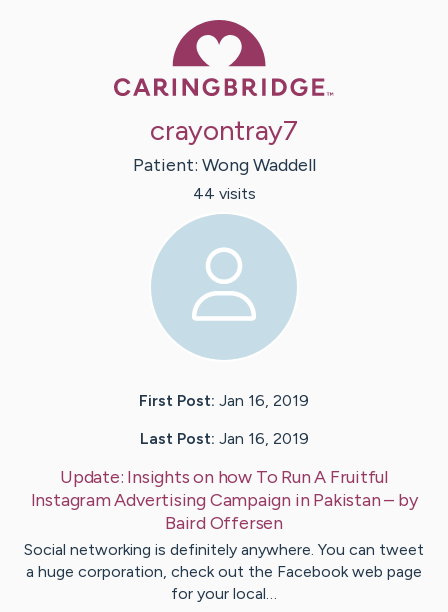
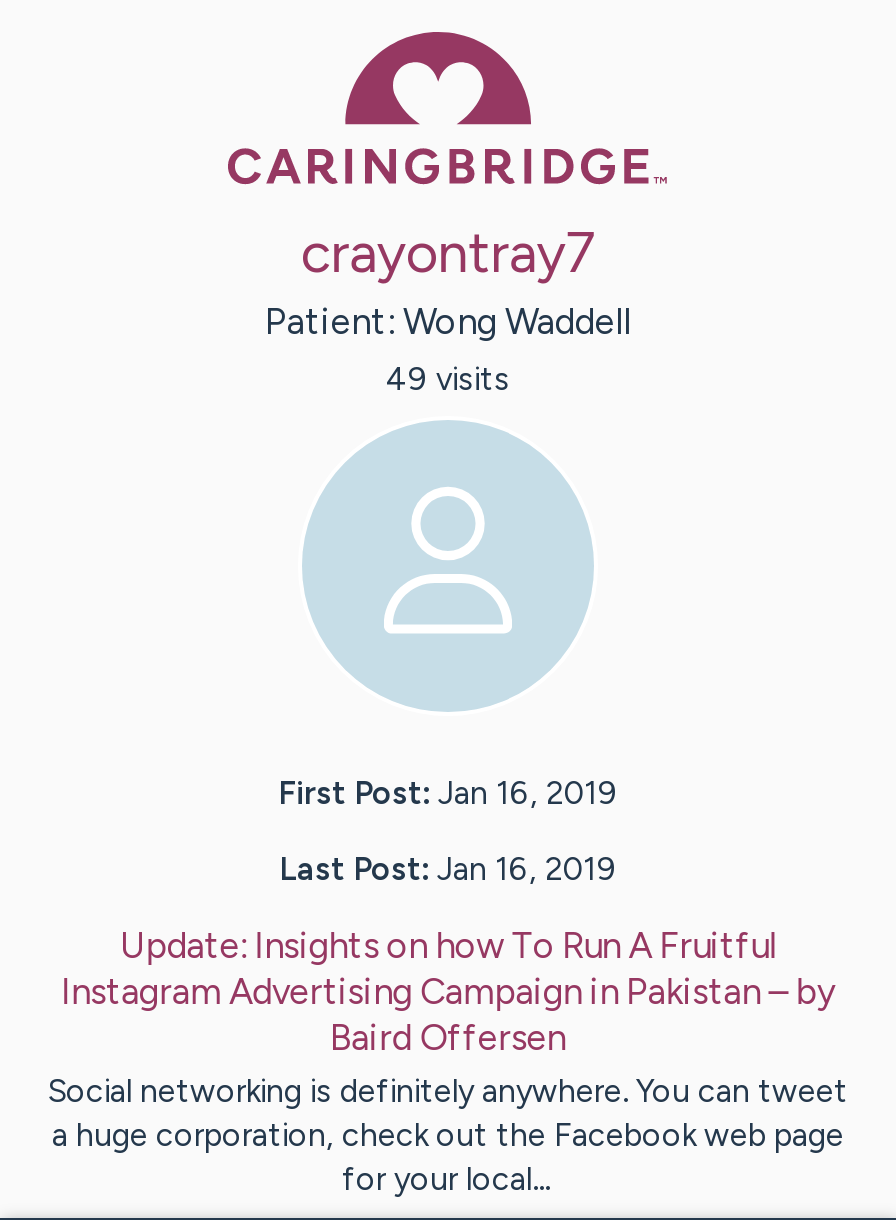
[192,184,255,203] 44 visits -> [386,361,510,399] 49 visits

